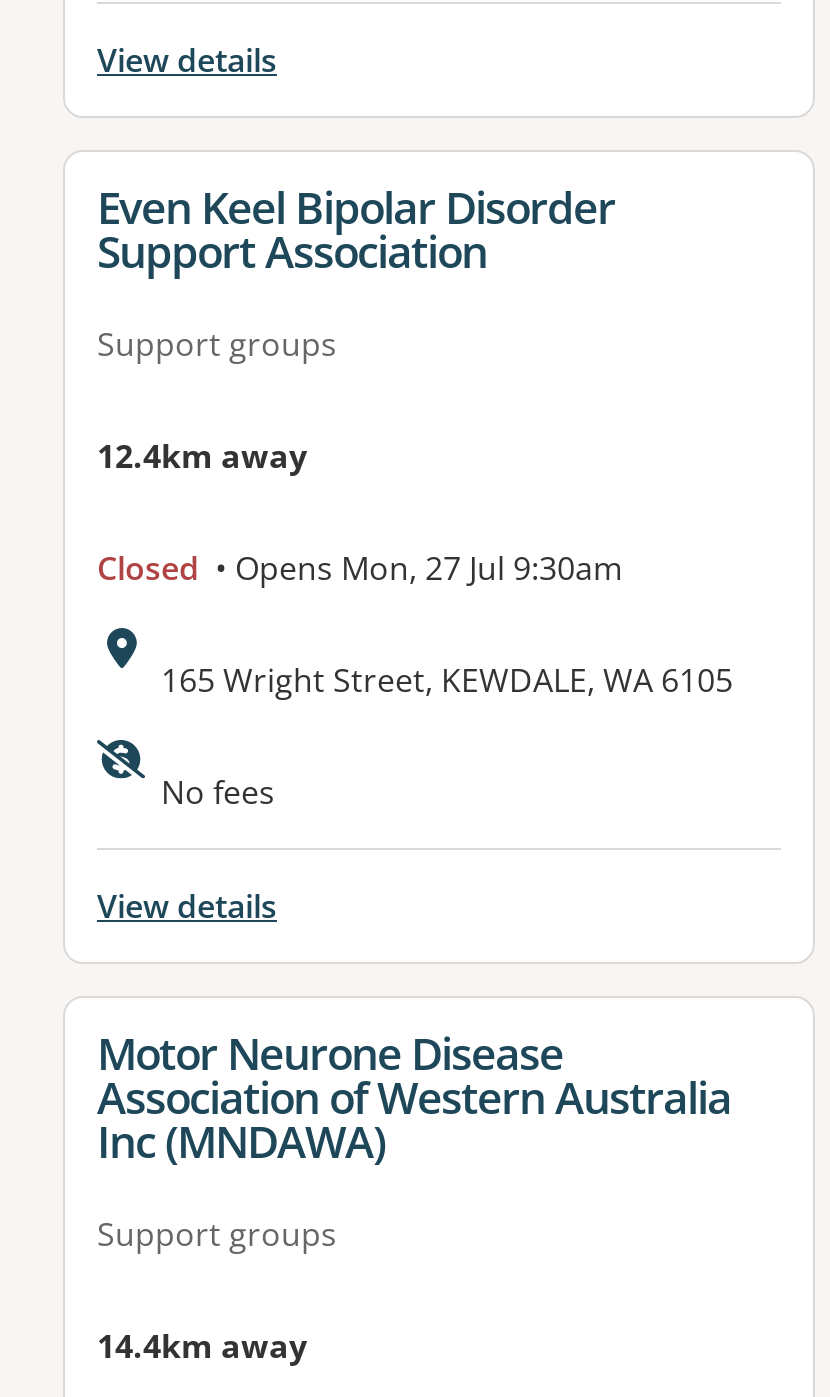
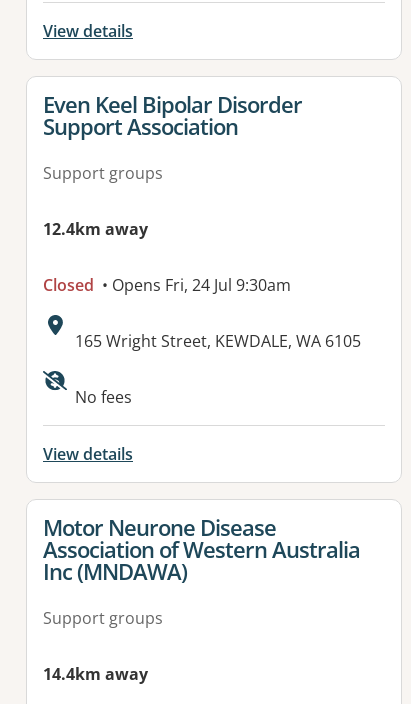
[97,547,623,591] Closed • Opens Mon, 27 Jul 9:30am -> [43,274,291,296] Closed • Opens Fri, 24 Jul 9:30am

